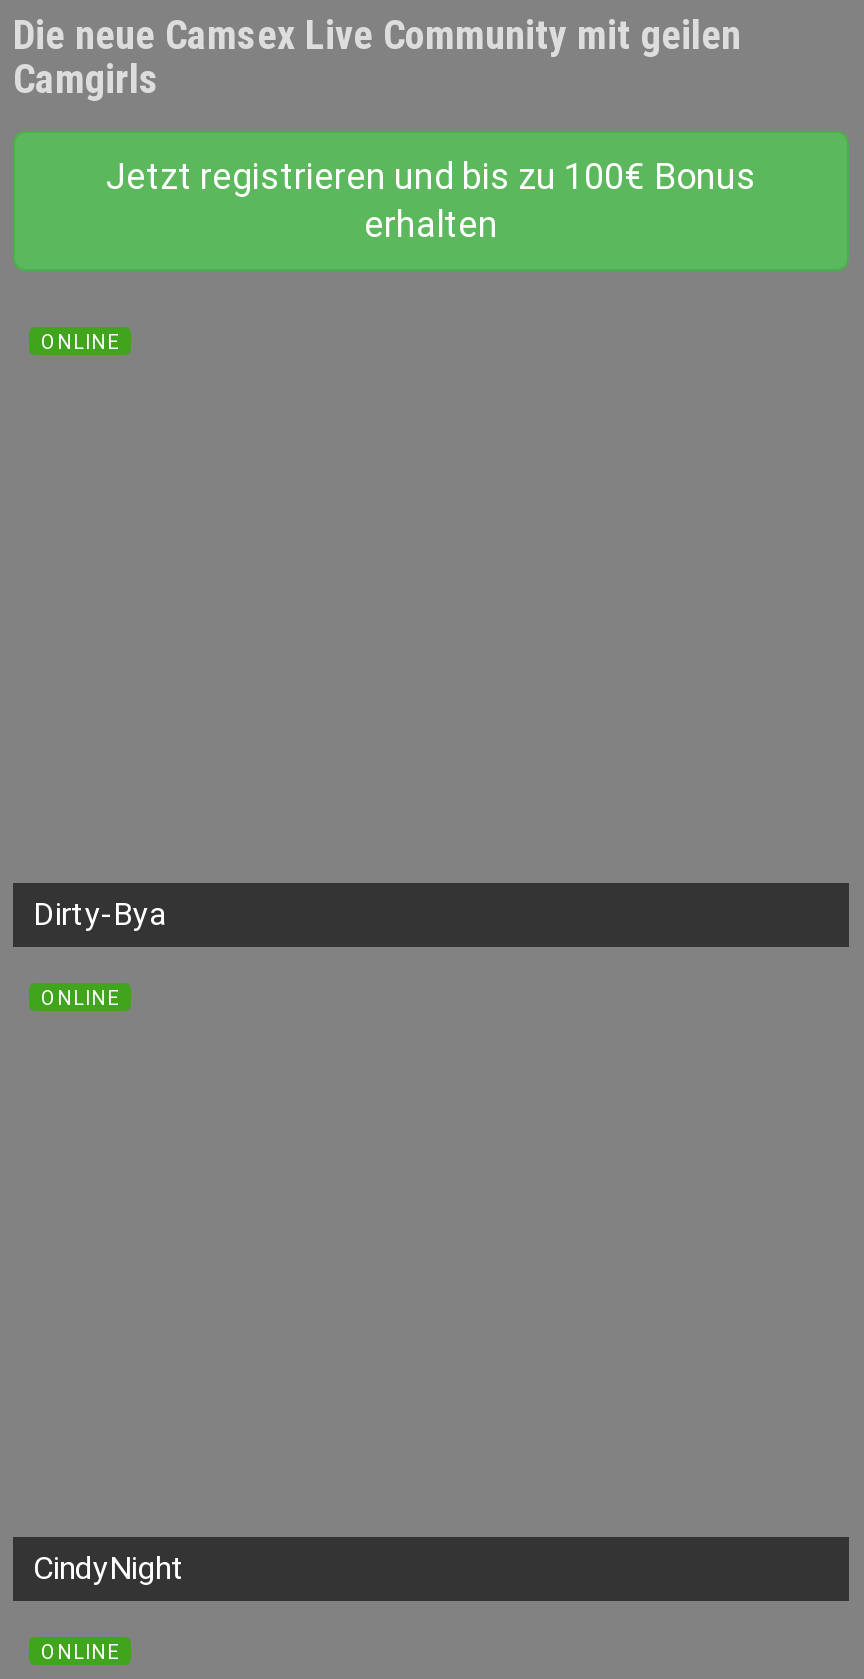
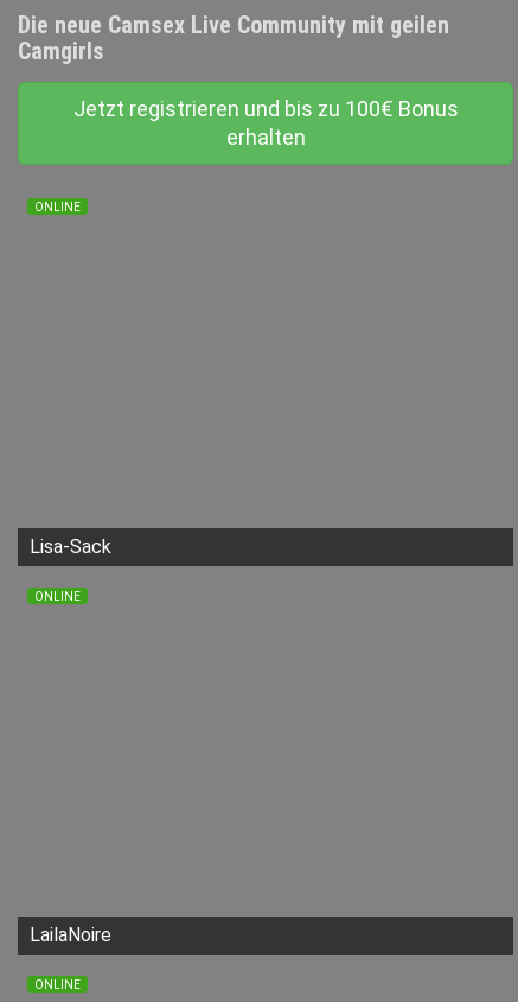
[33,894,165,932] Dirty-Bya -> [30,535,111,558] Lisa-Sack
[33,1550,185,1588] CindyNight -> [30,924,111,947] LailaNoire

